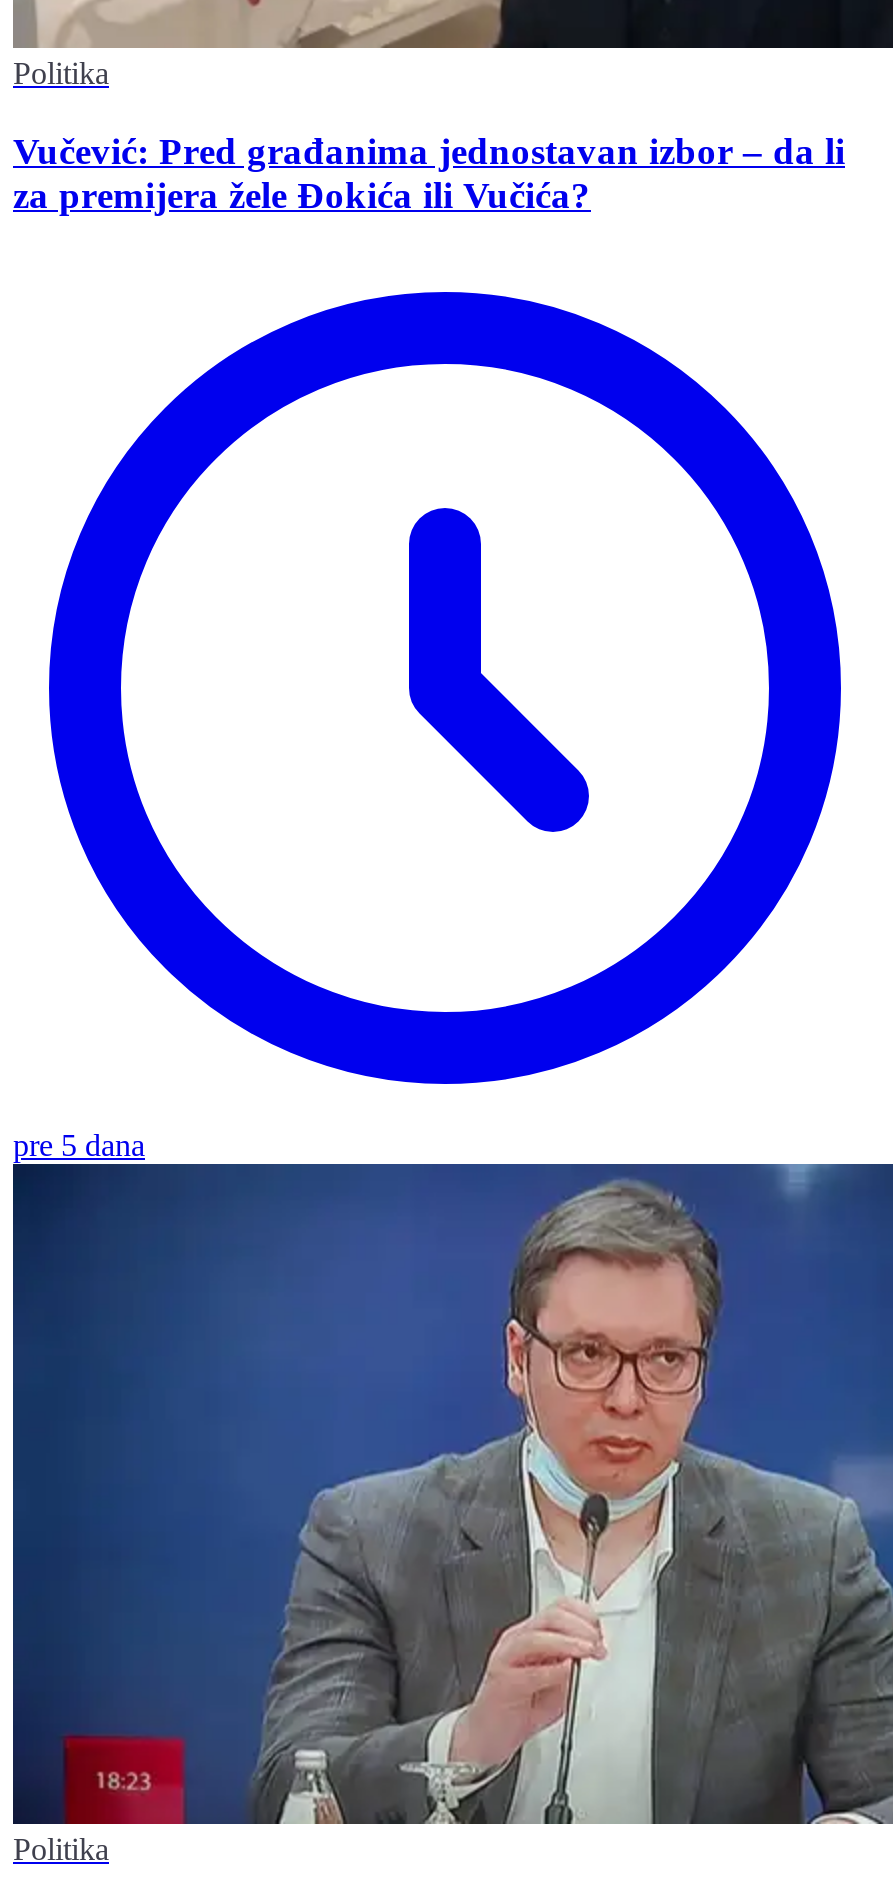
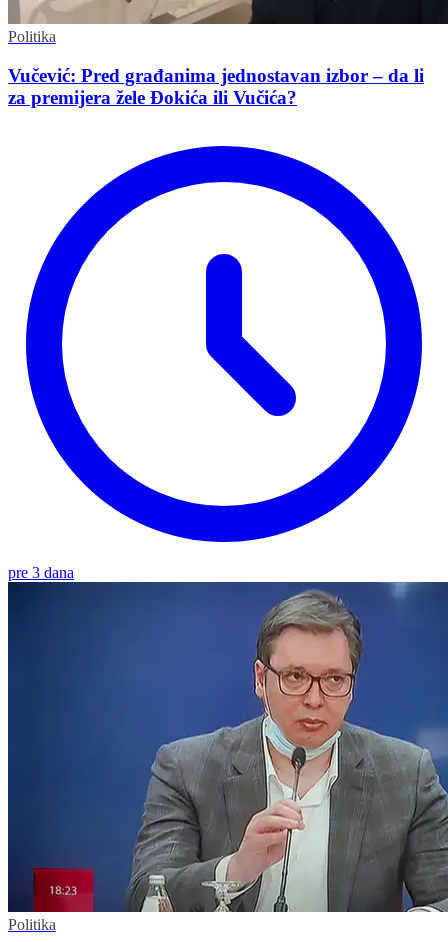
[13,1128,145,1162] pre 5 dana -> [8,564,74,581] pre 3 dana

